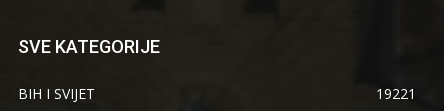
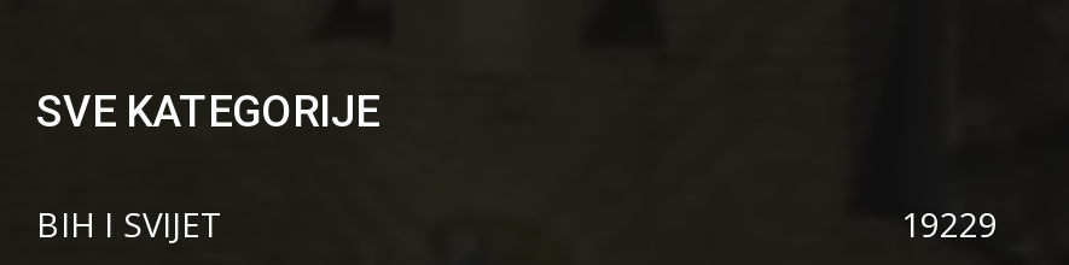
[376,84,416,103] 19221 -> [901,202,998,248] 19229

